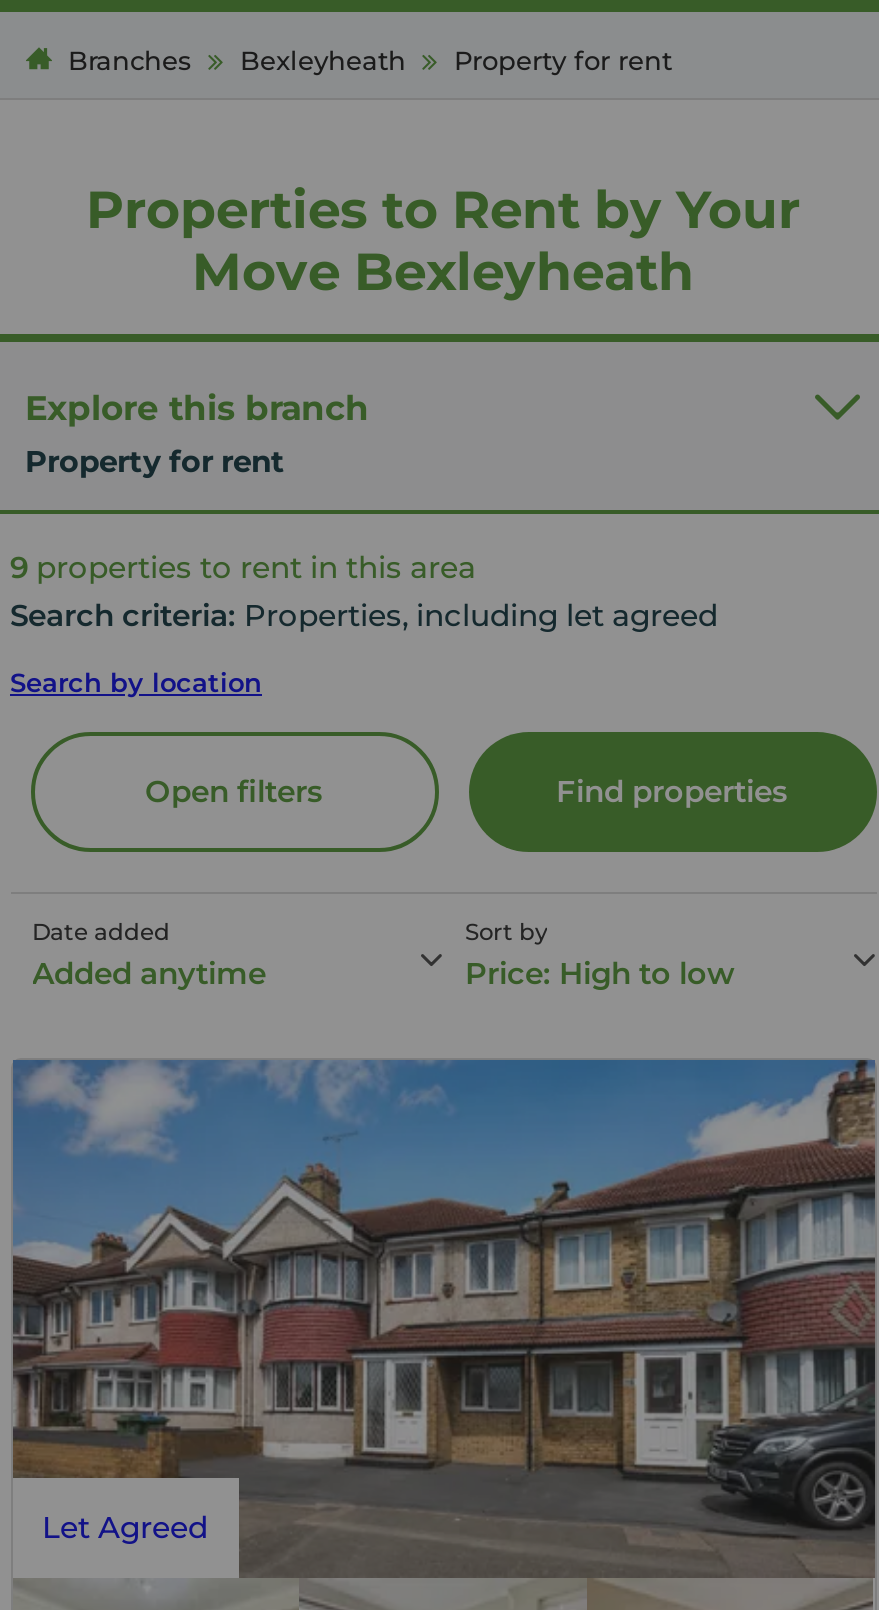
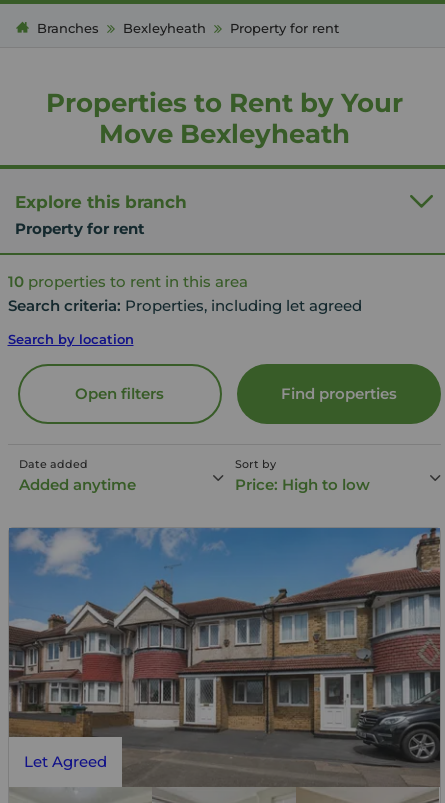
[10,547,476,585] 9 properties to rent in this area -> [7,272,247,291] 10 properties to rent in this area

